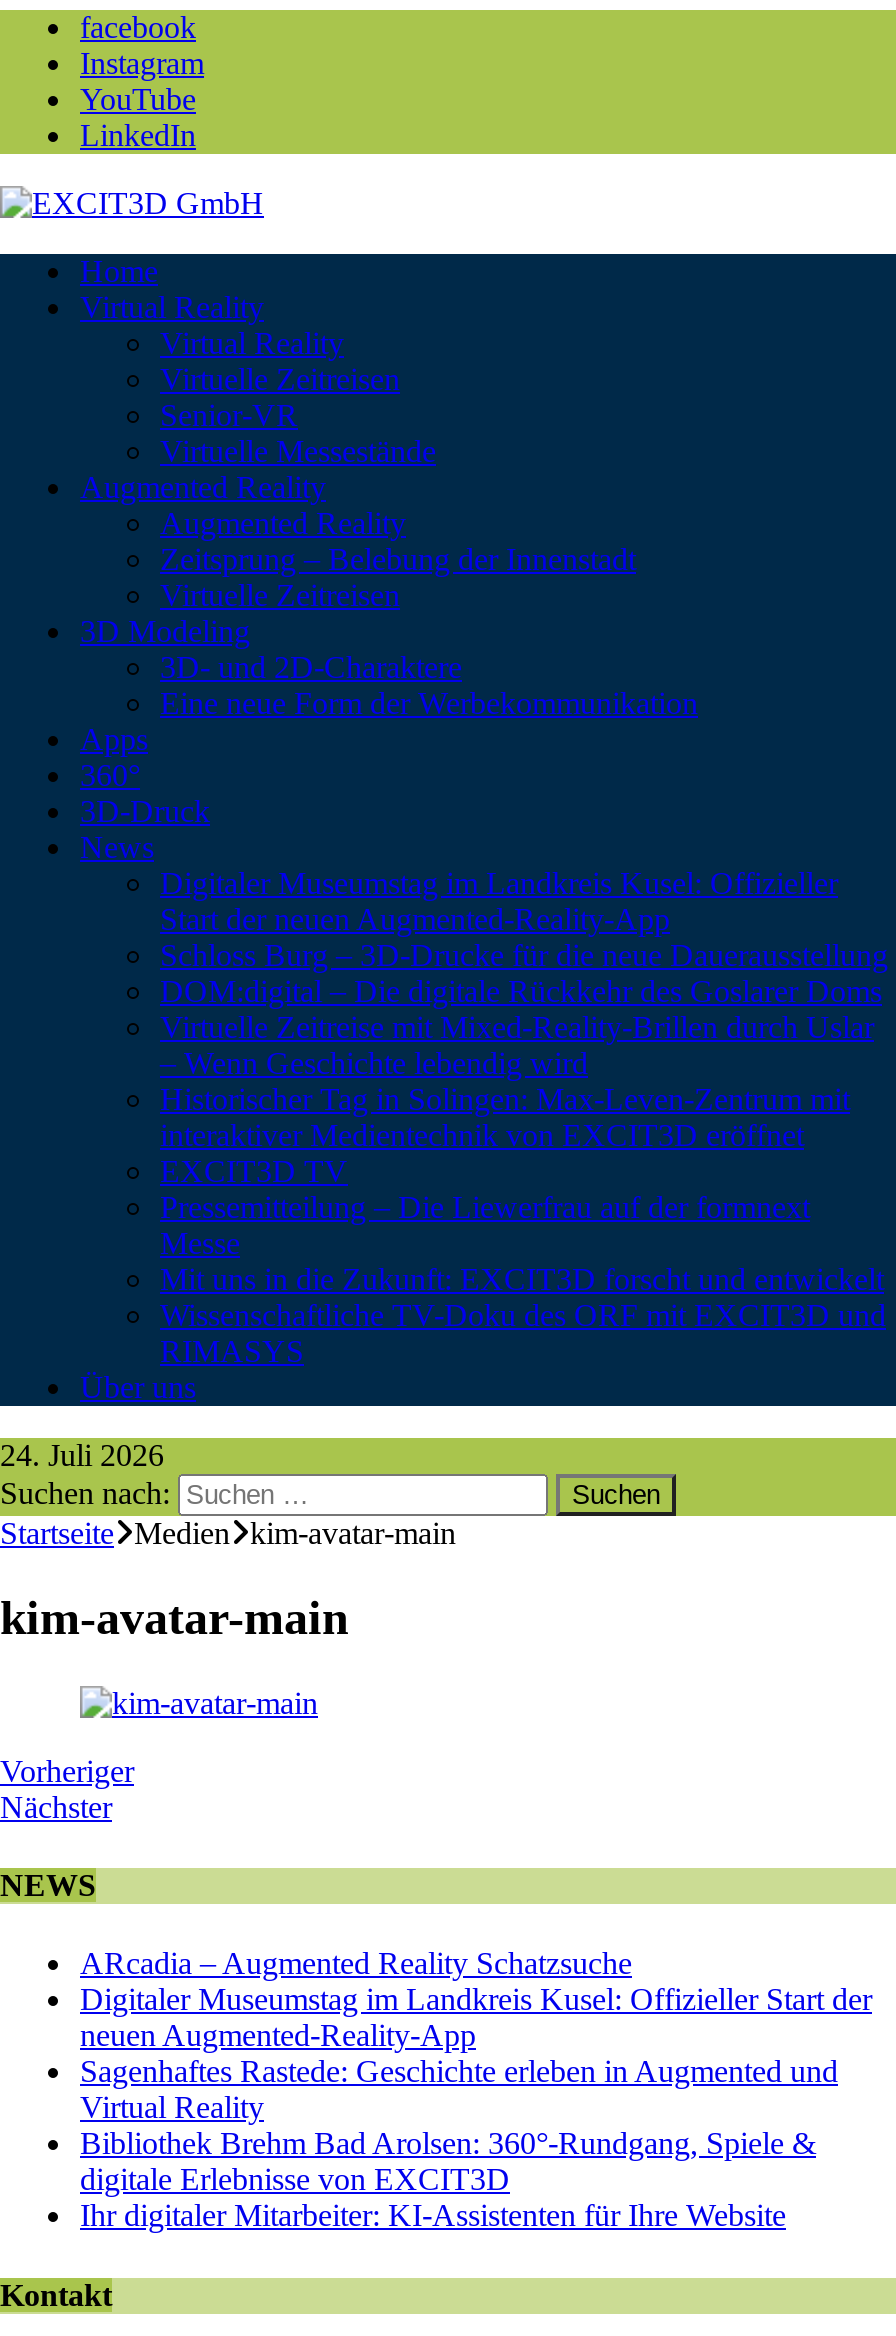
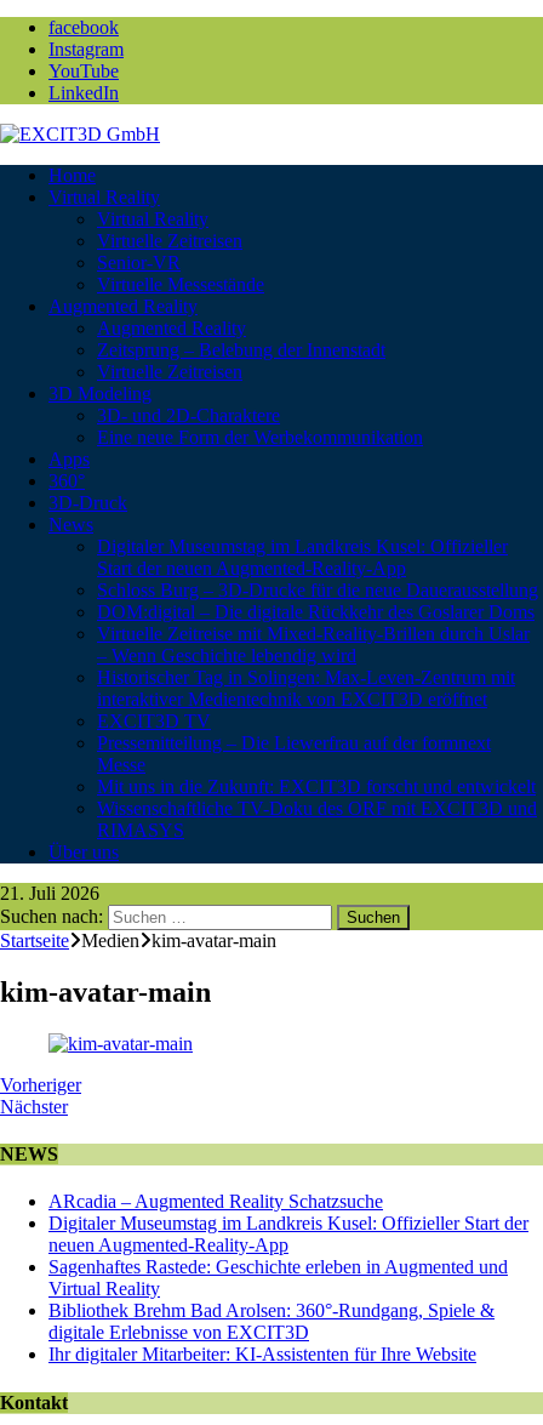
[0,1438,164,1472] 24. Juli 2026 -> [0,883,99,904] 21. Juli 2026

